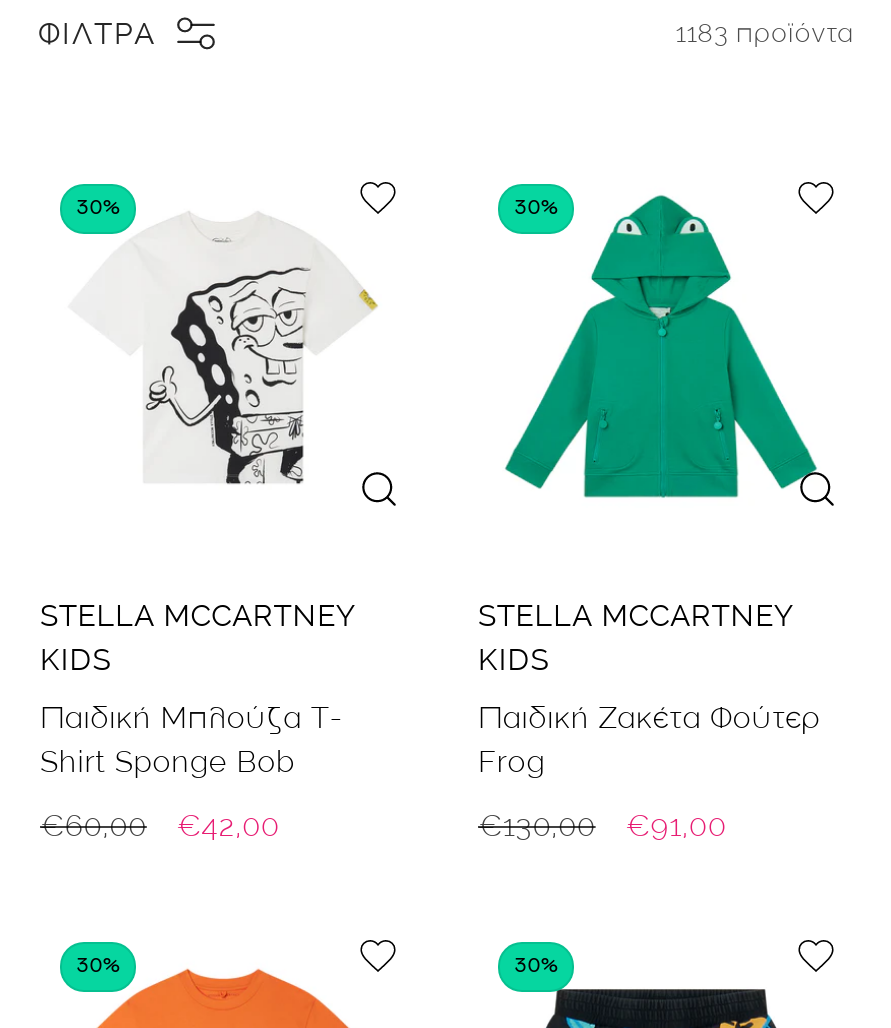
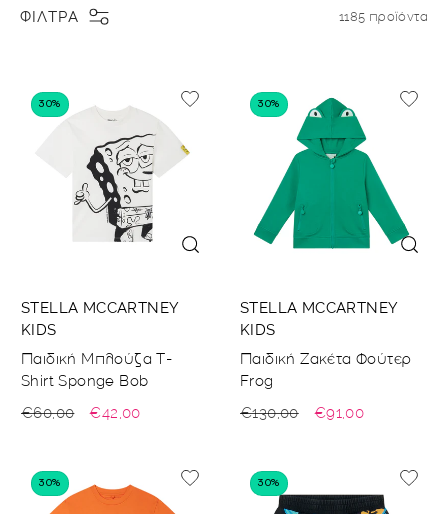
[676,17,854,49] 1183 προϊόντα -> [339,9,428,25] 1185 προϊόντα

